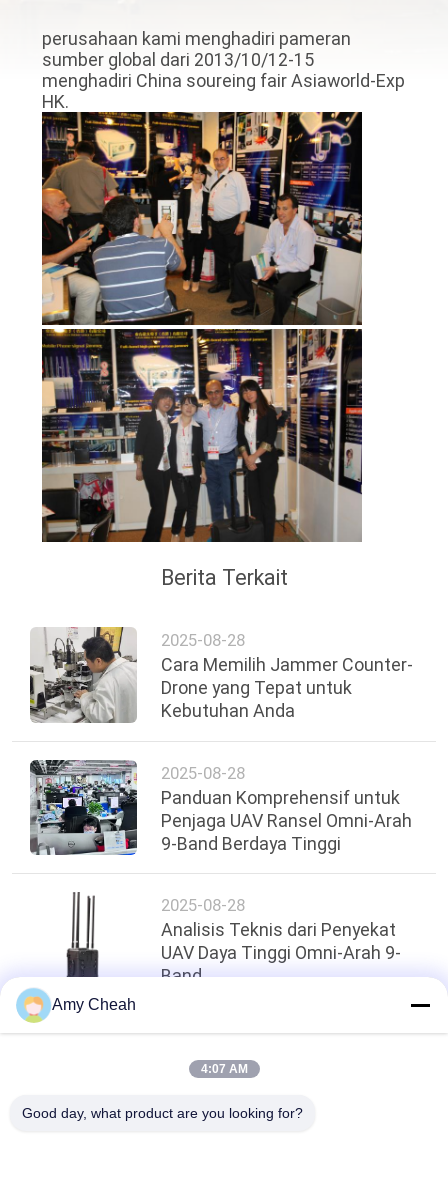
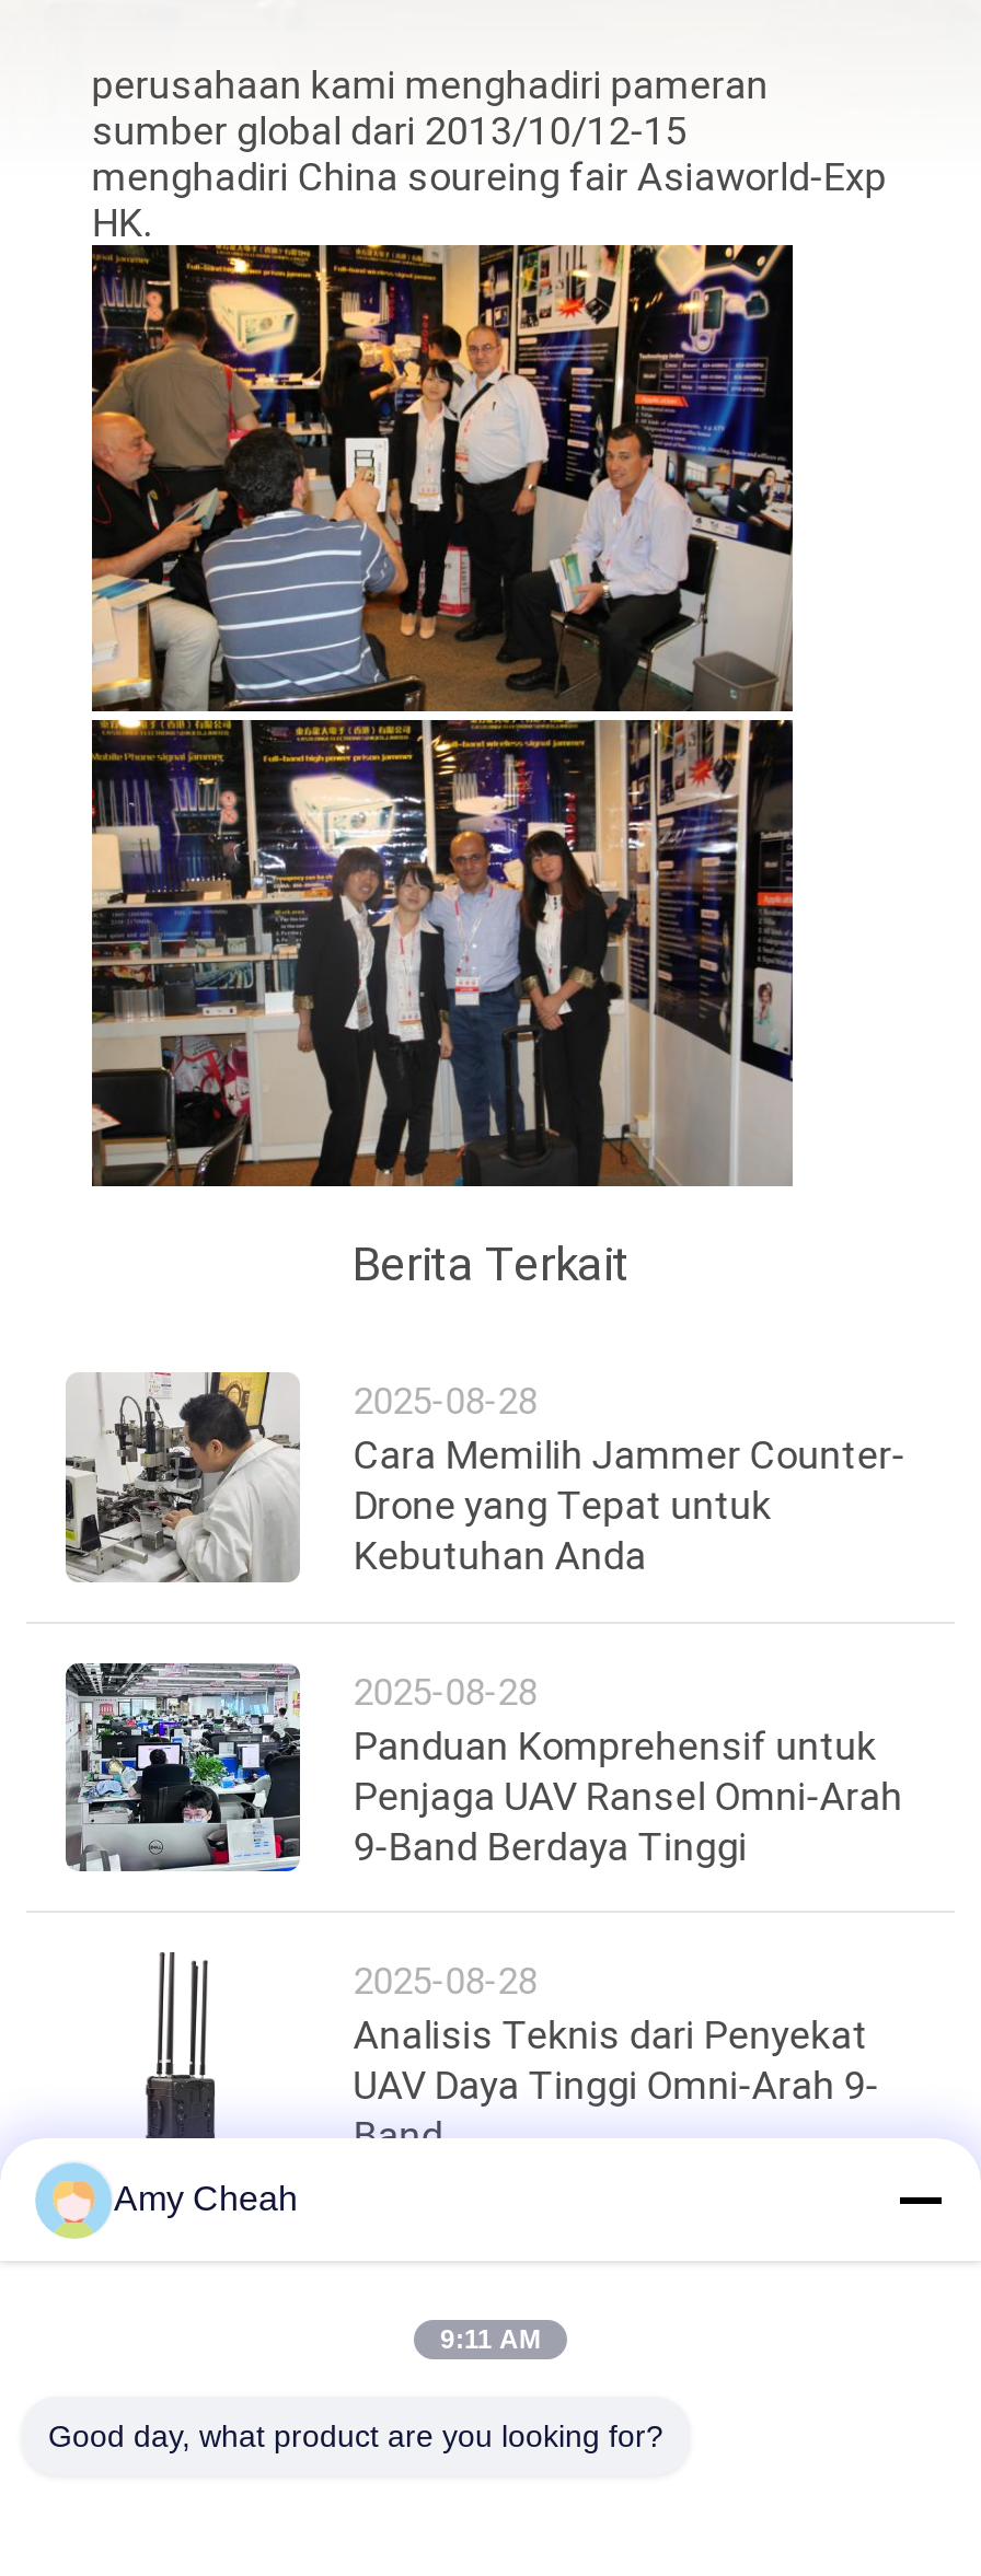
[200,1062,247,1076] 4:07 AM -> [440,2324,541,2355] 9:11 AM

